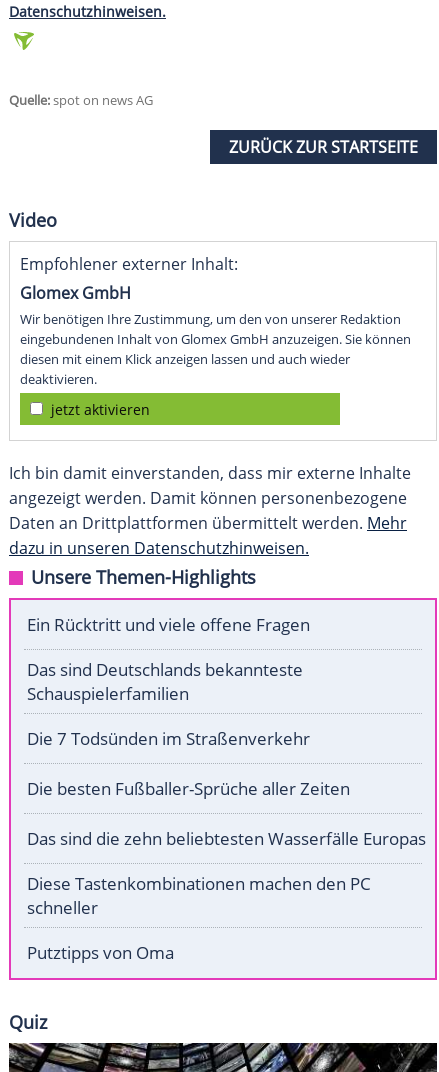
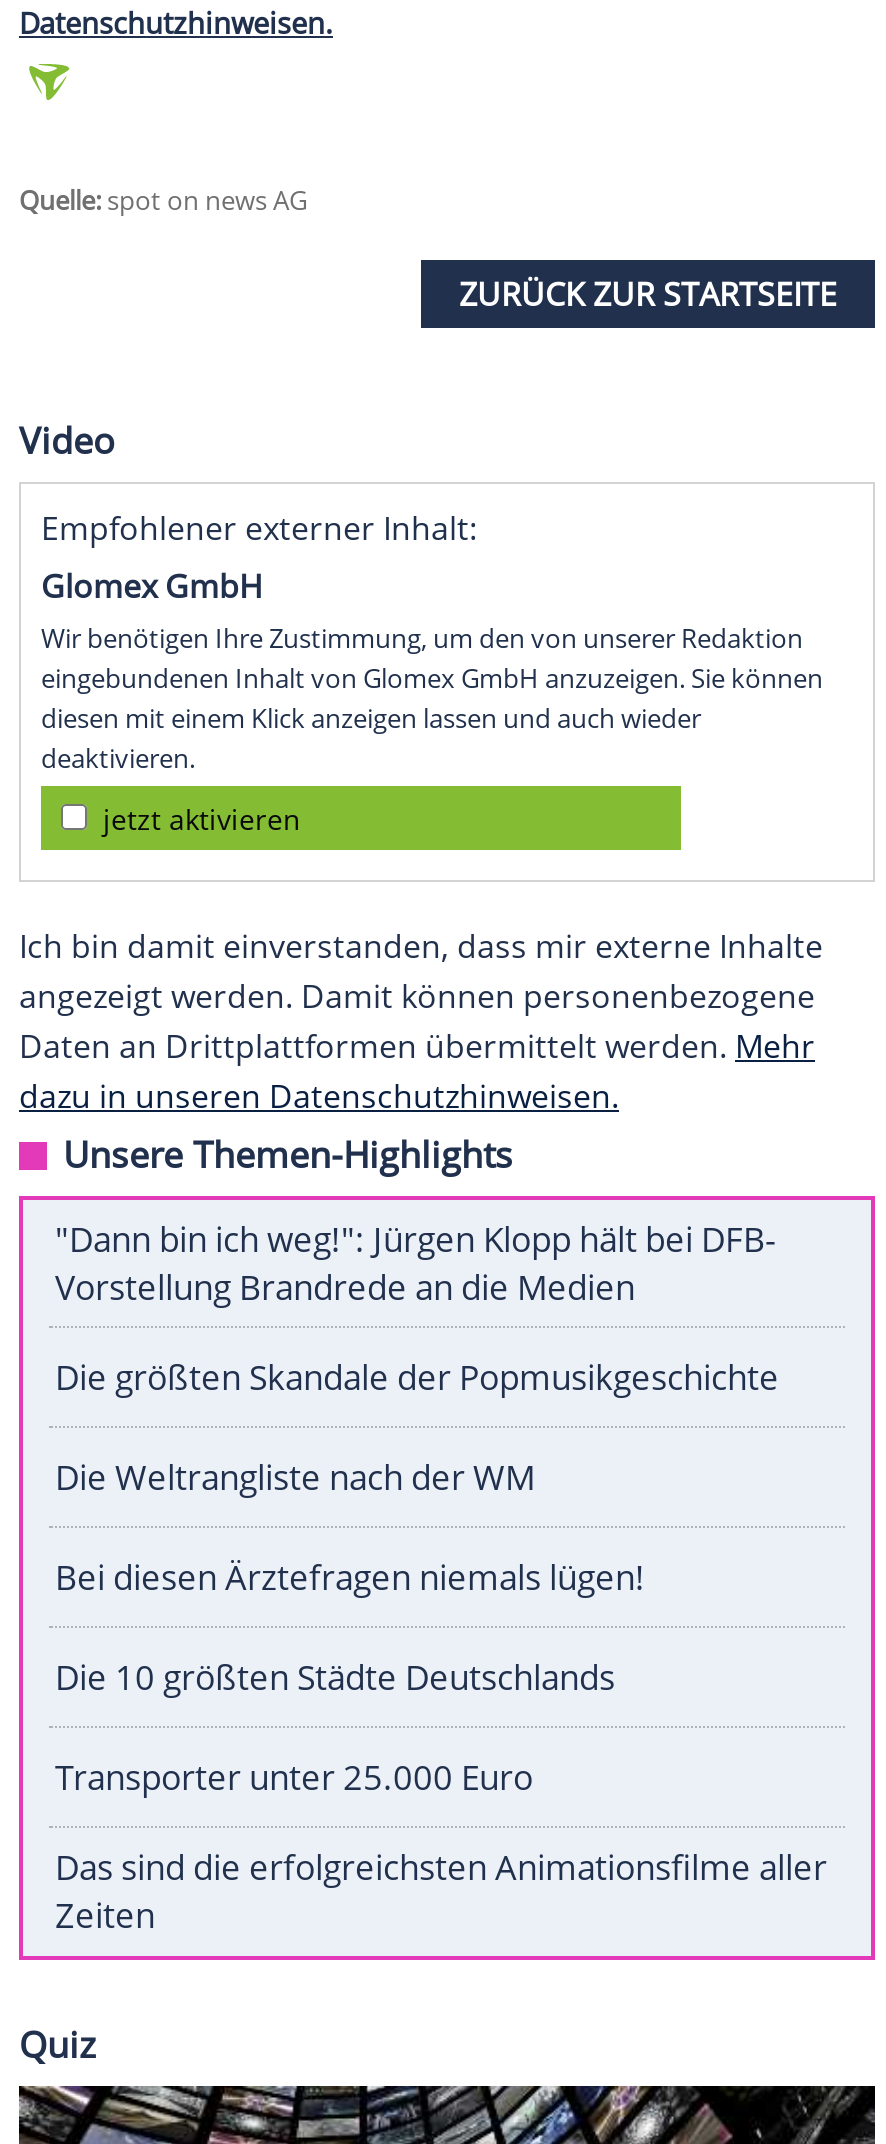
[27,613,310,636] Ein Rücktritt und viele offene Fragen -> [55,1217,775,1311] "Dann bin ich weg!": Jürgen Klopp hält bei DFB- | Vorstellung Brandrede an die Medien
[27,658,303,705] Das sind Deutschlands bekannteste | Schauspielerfamilien -> [55,1355,779,1401] Die größten Skandale der Popmusikgeschichte
[27,727,310,750] Die 7 Todsünden im Straßenverkehr -> [55,1455,535,1501] Die Weltrangliste nach der WM
[27,777,350,800] Die besten Fußballer-Sprüche aller Zeiten -> [55,1555,645,1601] Bei diesen Ärztefragen niemals lügen!
[27,827,426,850] Das sind die zehn beliebtesten Wasserfälle Europas -> [55,1655,615,1701] Die 10 größten Städte Deutschlands
[27,872,371,919] Diese Tastenkombinationen machen den PC | schneller -> [55,1755,533,1801] Transporter unter 25.000 Euro
[27,941,174,964] Putztipps von Oma -> [55,1845,827,1939] Das sind die erfolgreichsten Animationsfilme aller | Zeiten

